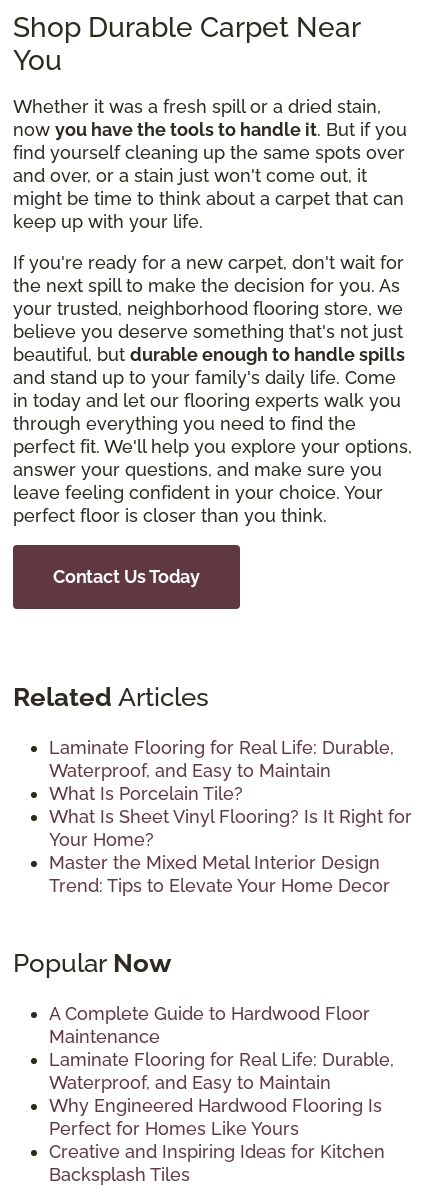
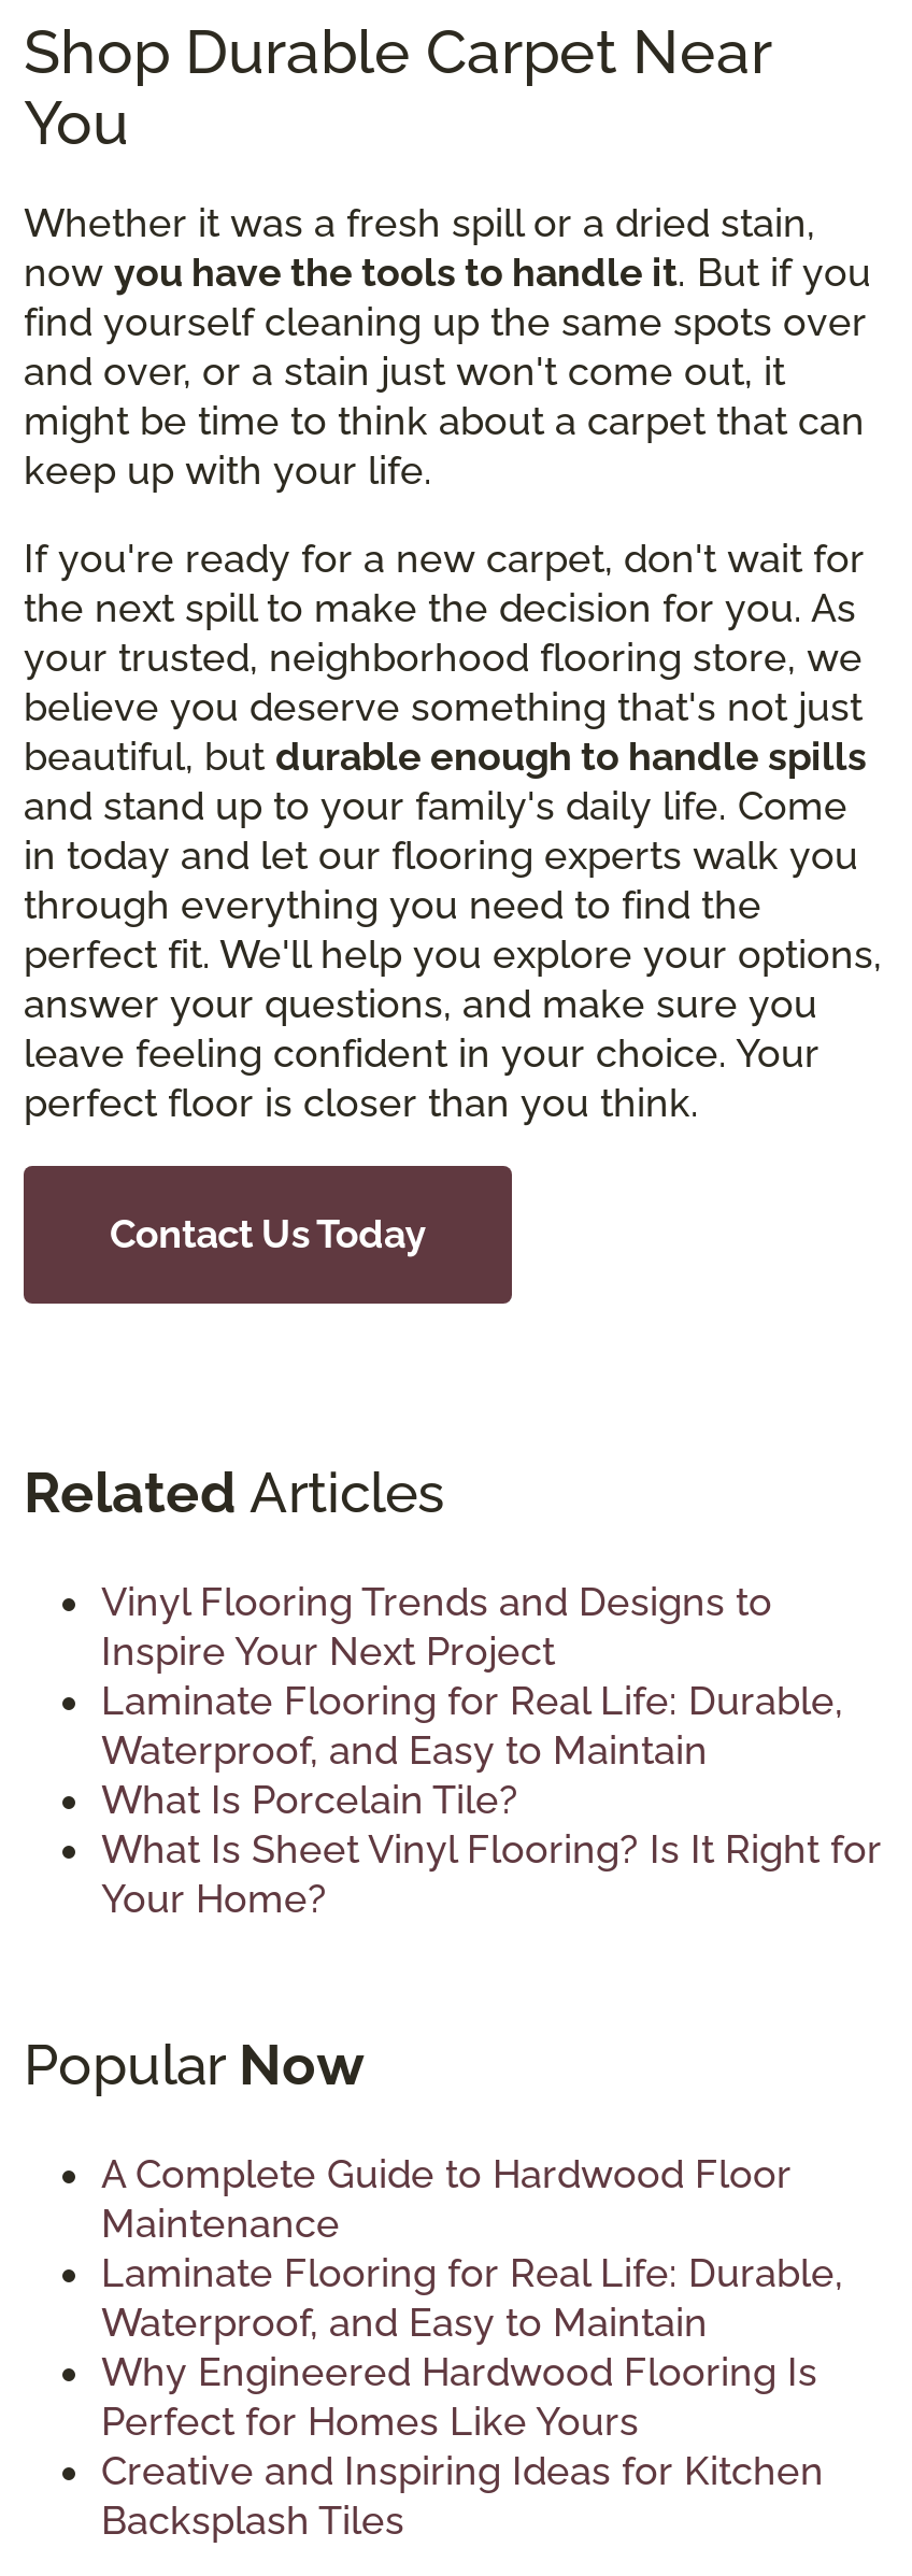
none -> [101,1578,772,1673] Vinyl Flooring Trends and Designs to | Inspire Your Next Project
moved [49,737,412,850] -> [101,1677,882,1920]: Laminate Flooring for Real Life: Durable, | Waterproof, and Easy to Maintain | What Is Porcelain Tile? | What Is Sheet Vinyl Flooring? Is It Right for | Your Home?
[49,852,390,896] Master the Mixed Metal Interior Design | Trend: Tips to Elevate Your Home Decor -> none

